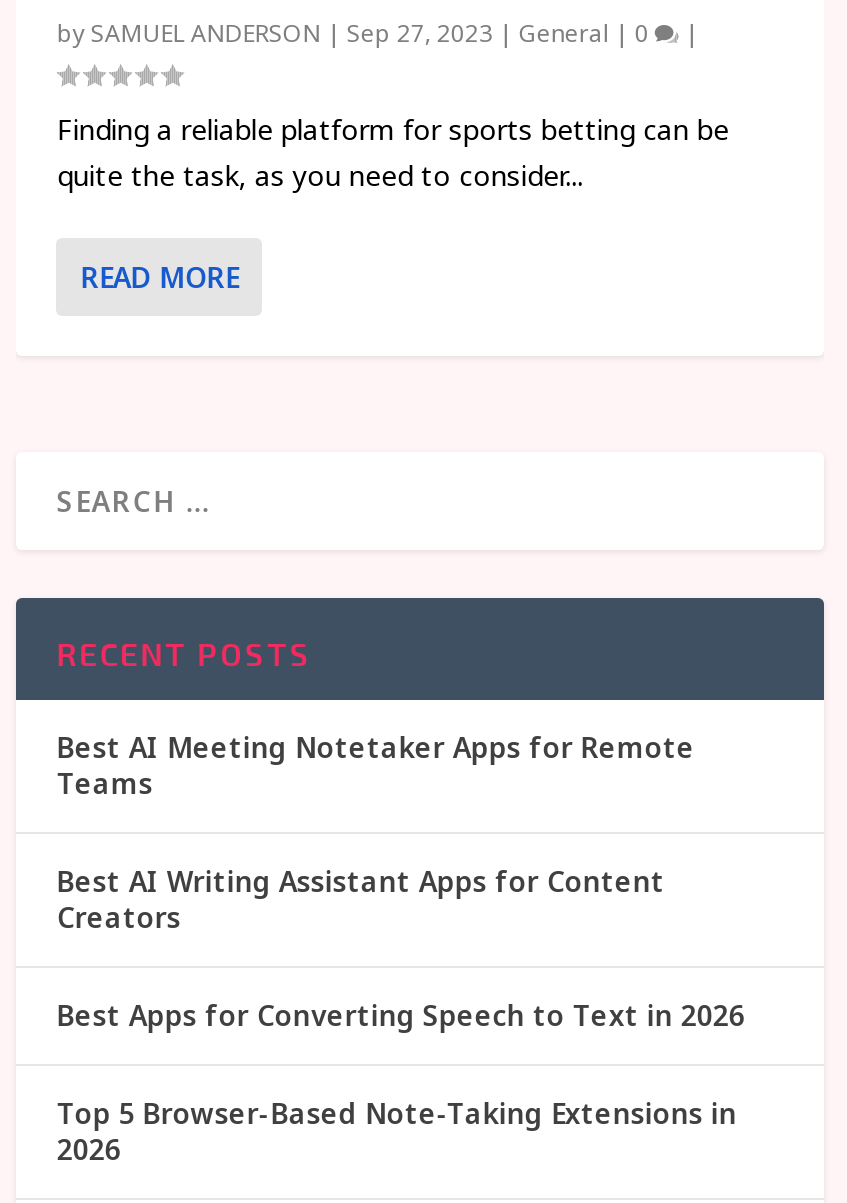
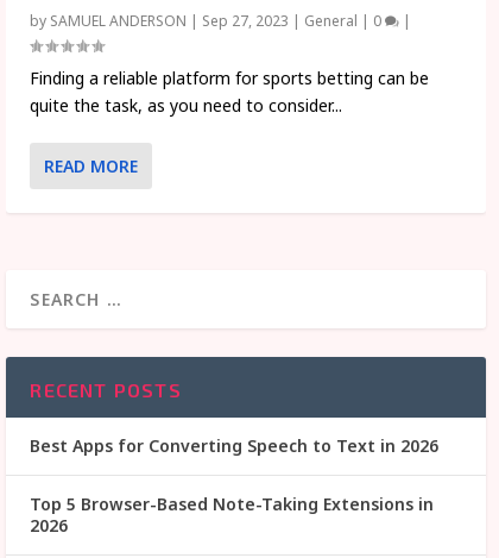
[57,729,695,937] Best AI Meeting Notetaker Apps for Remote | Teams | Best AI Writing Assistant Apps for Content | Creators -> none

